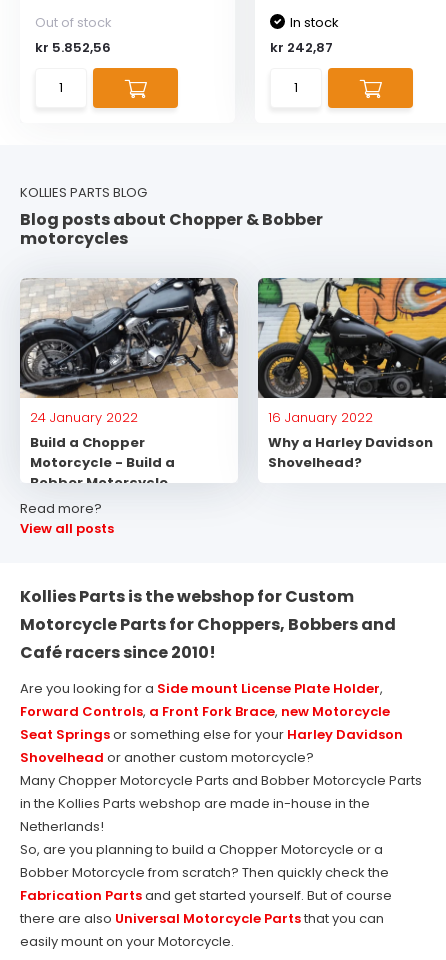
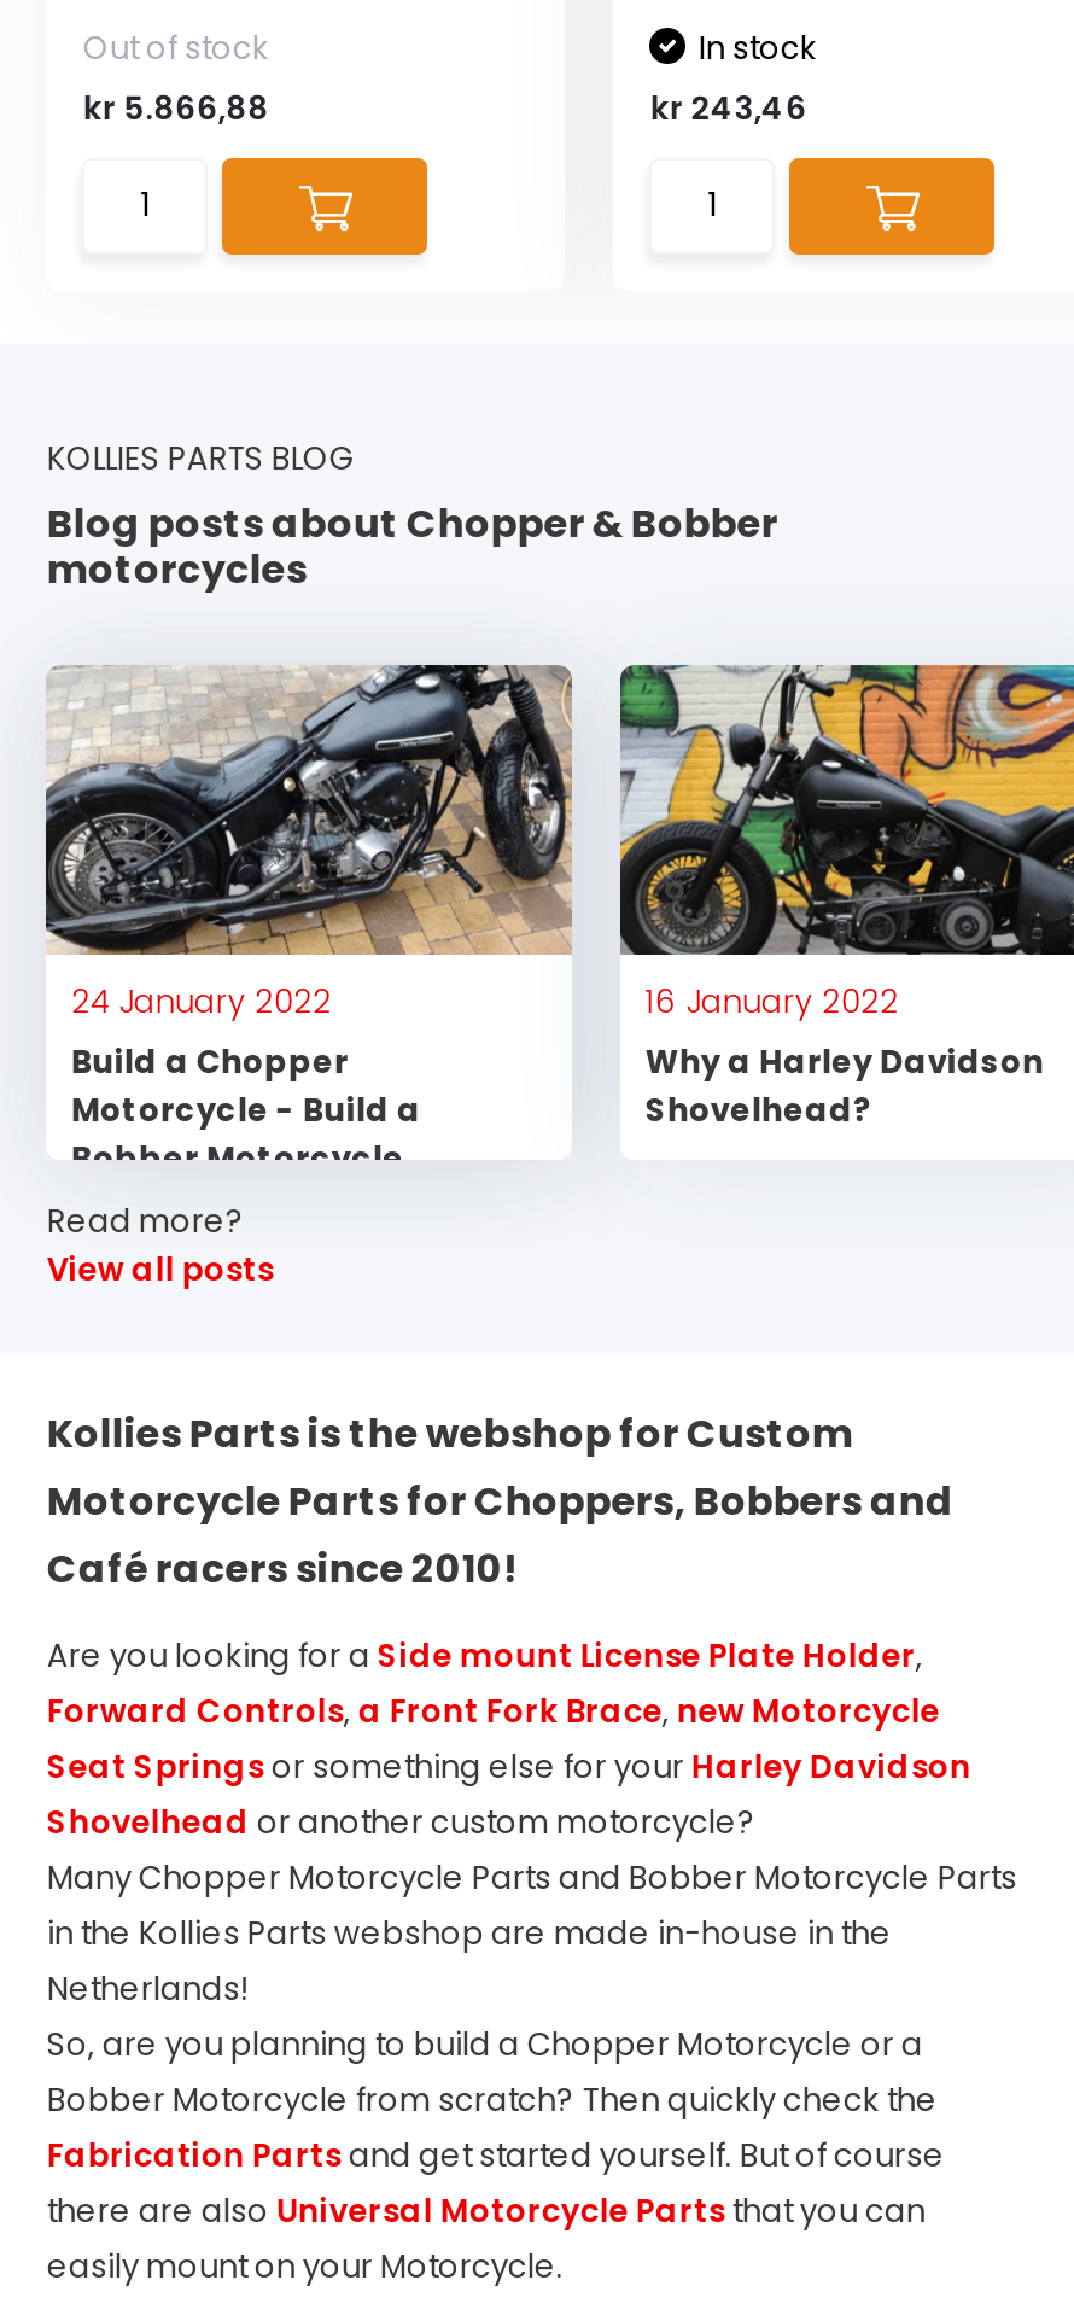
[35,38,111,57] kr 5.852,56 -> [83,86,269,132] kr 5.866,88
[270,38,333,57] kr 242,87 -> [650,86,807,132] kr 243,46

